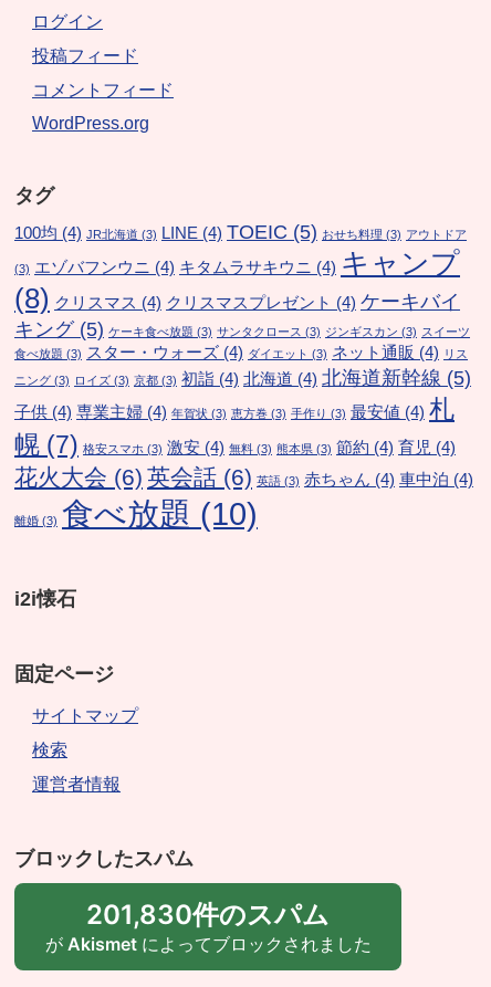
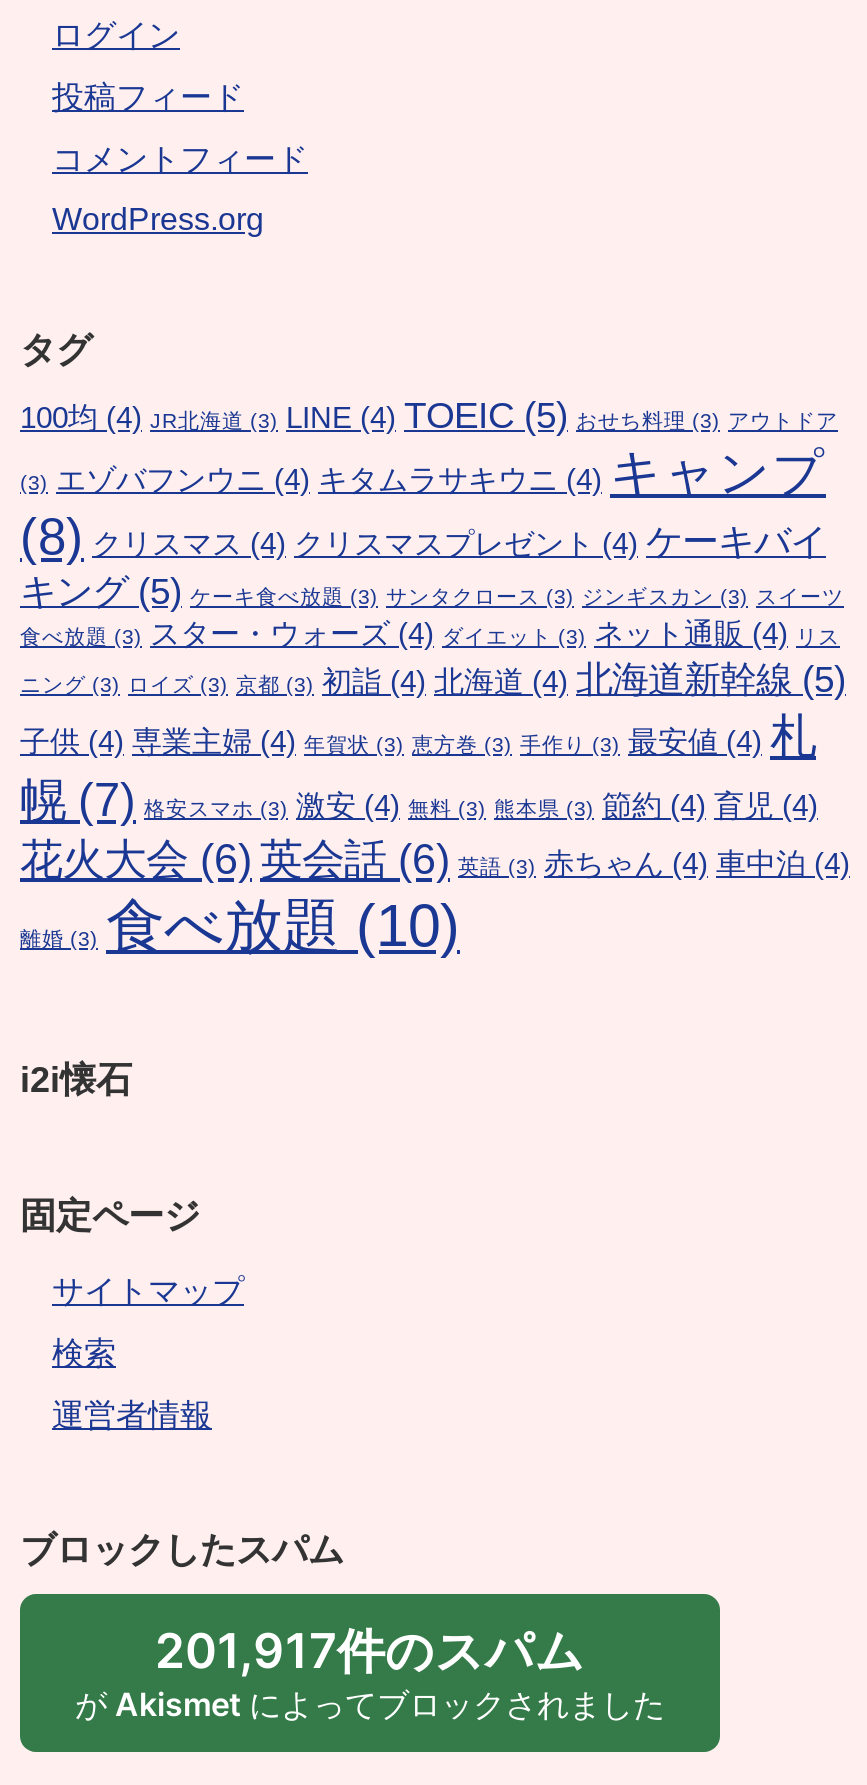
[86,899,330,931] 201,830件のスパム -> [155,1621,585,1679] 201,917件のスパム

